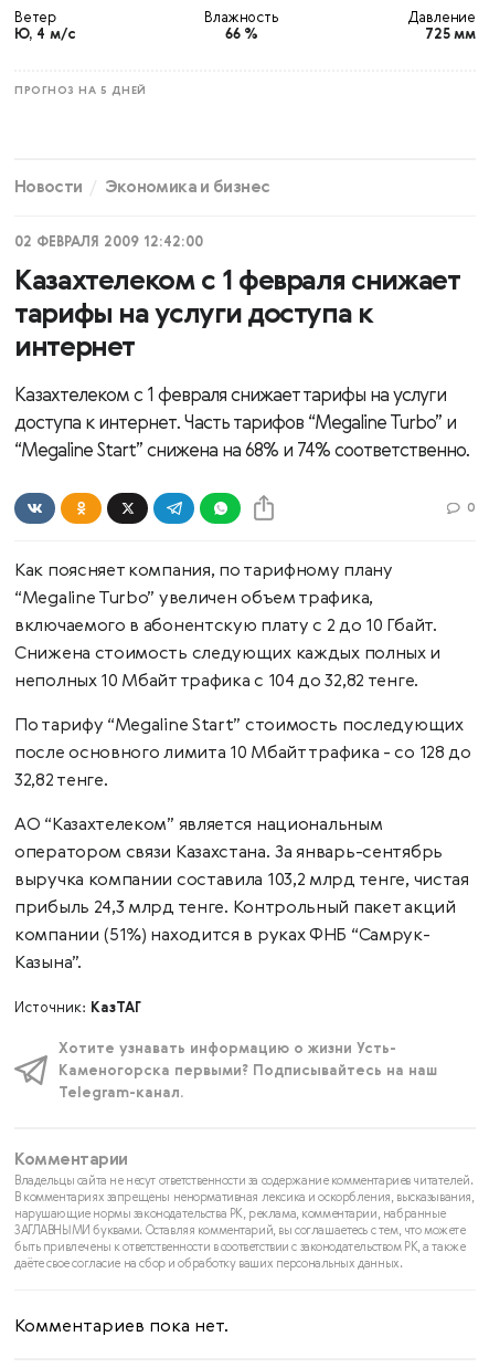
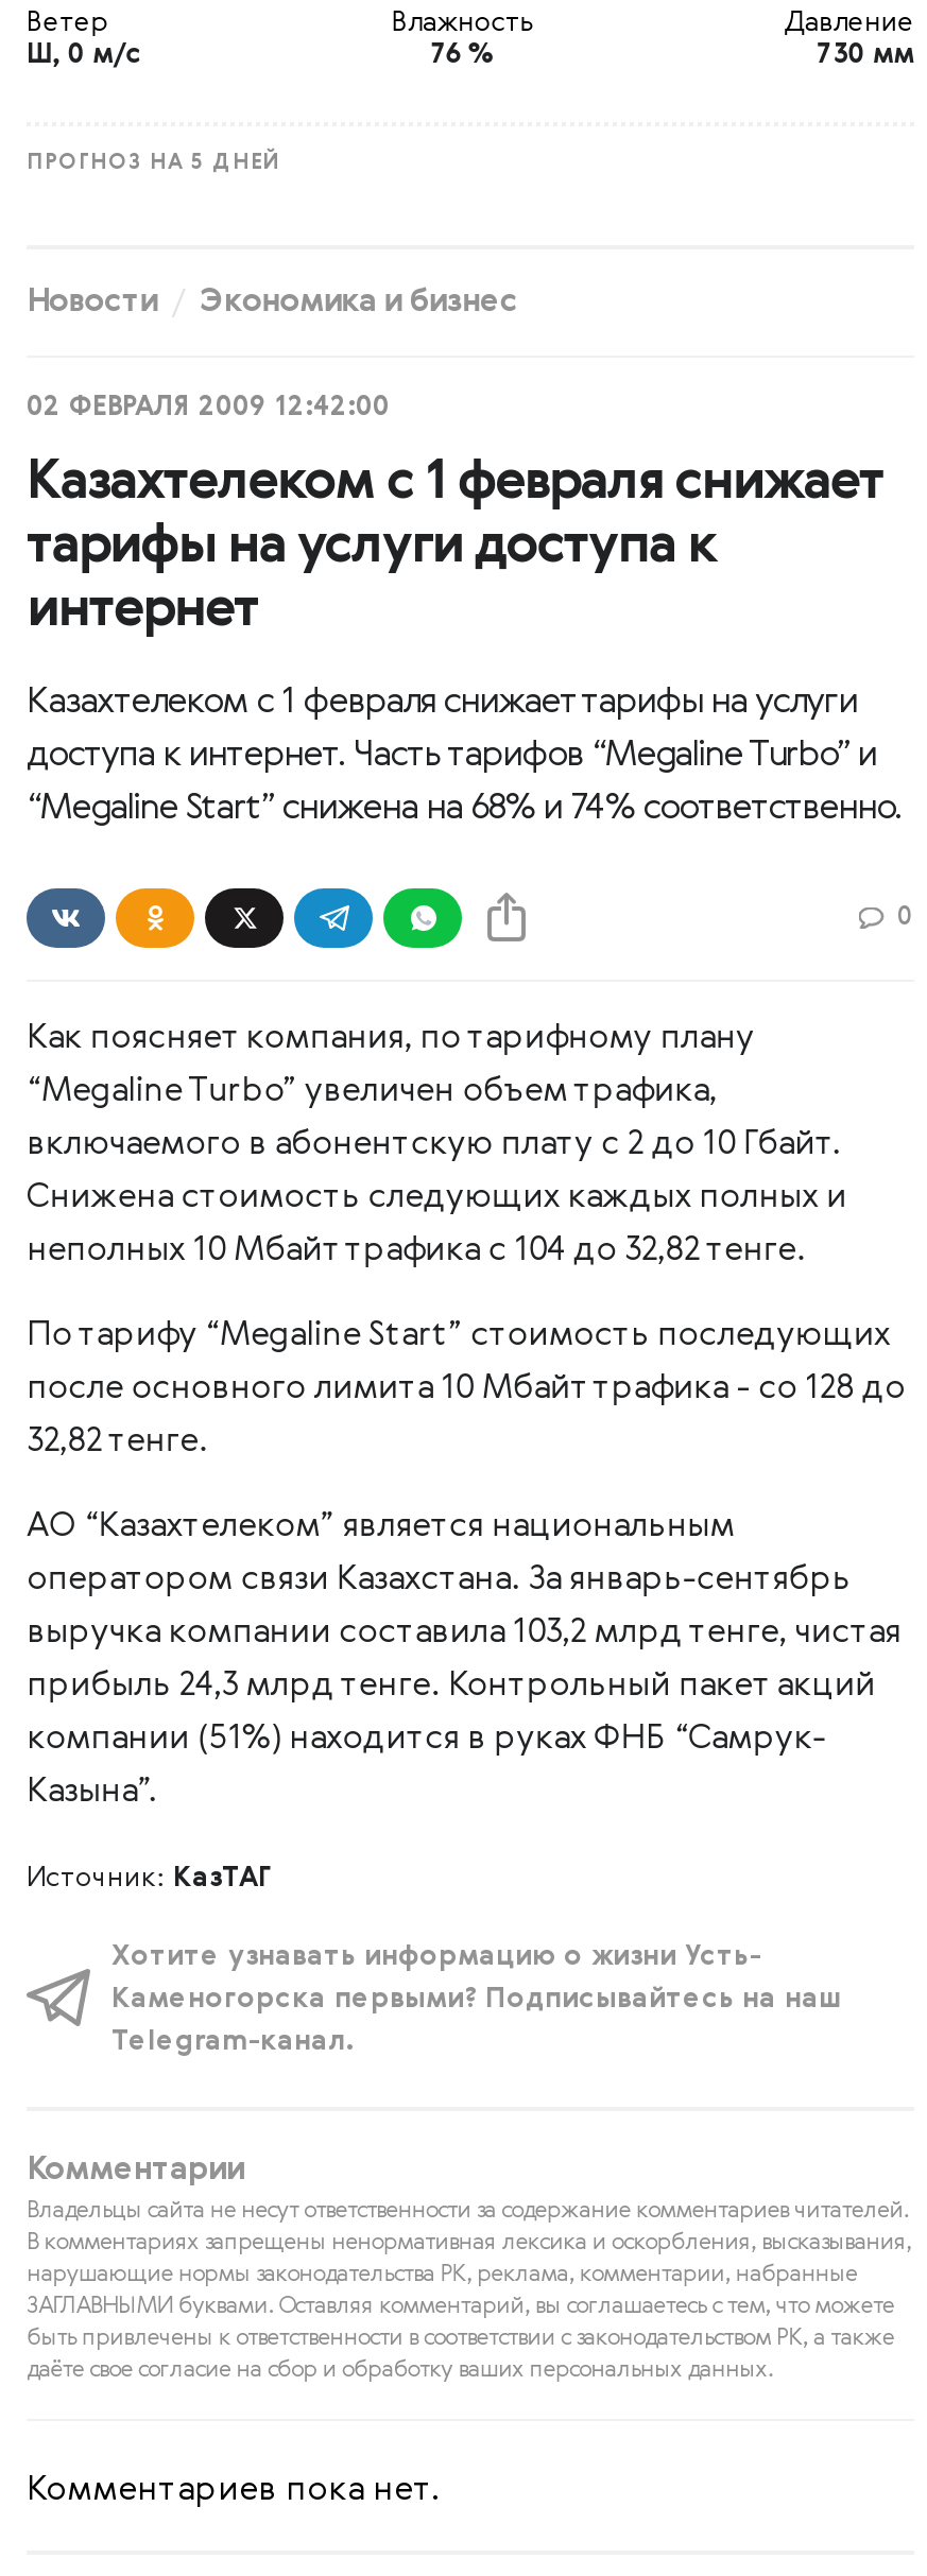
[14,28,76,42] Ю, 4 м/с -> [27,41,142,69] Ш, 0 м/с
[225,28,258,42] 66 % -> [431,41,495,69] 76 %
[425,28,476,42] 725 мм -> [817,41,914,69] 730 мм

